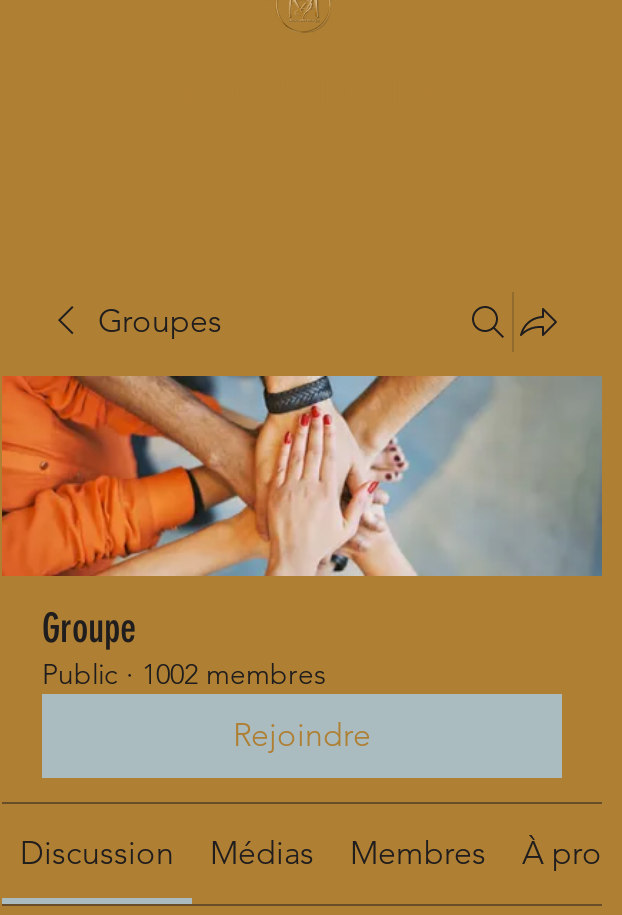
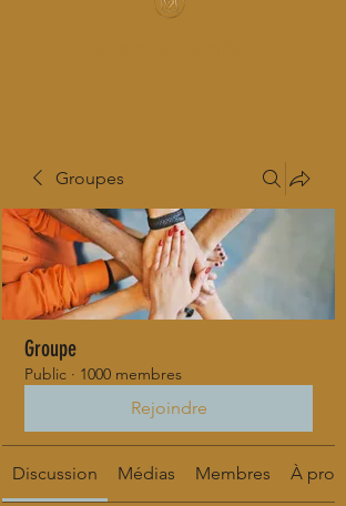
[42,656,326,692] Public · 1002 membres -> [24,364,182,384] Public · 1000 membres

